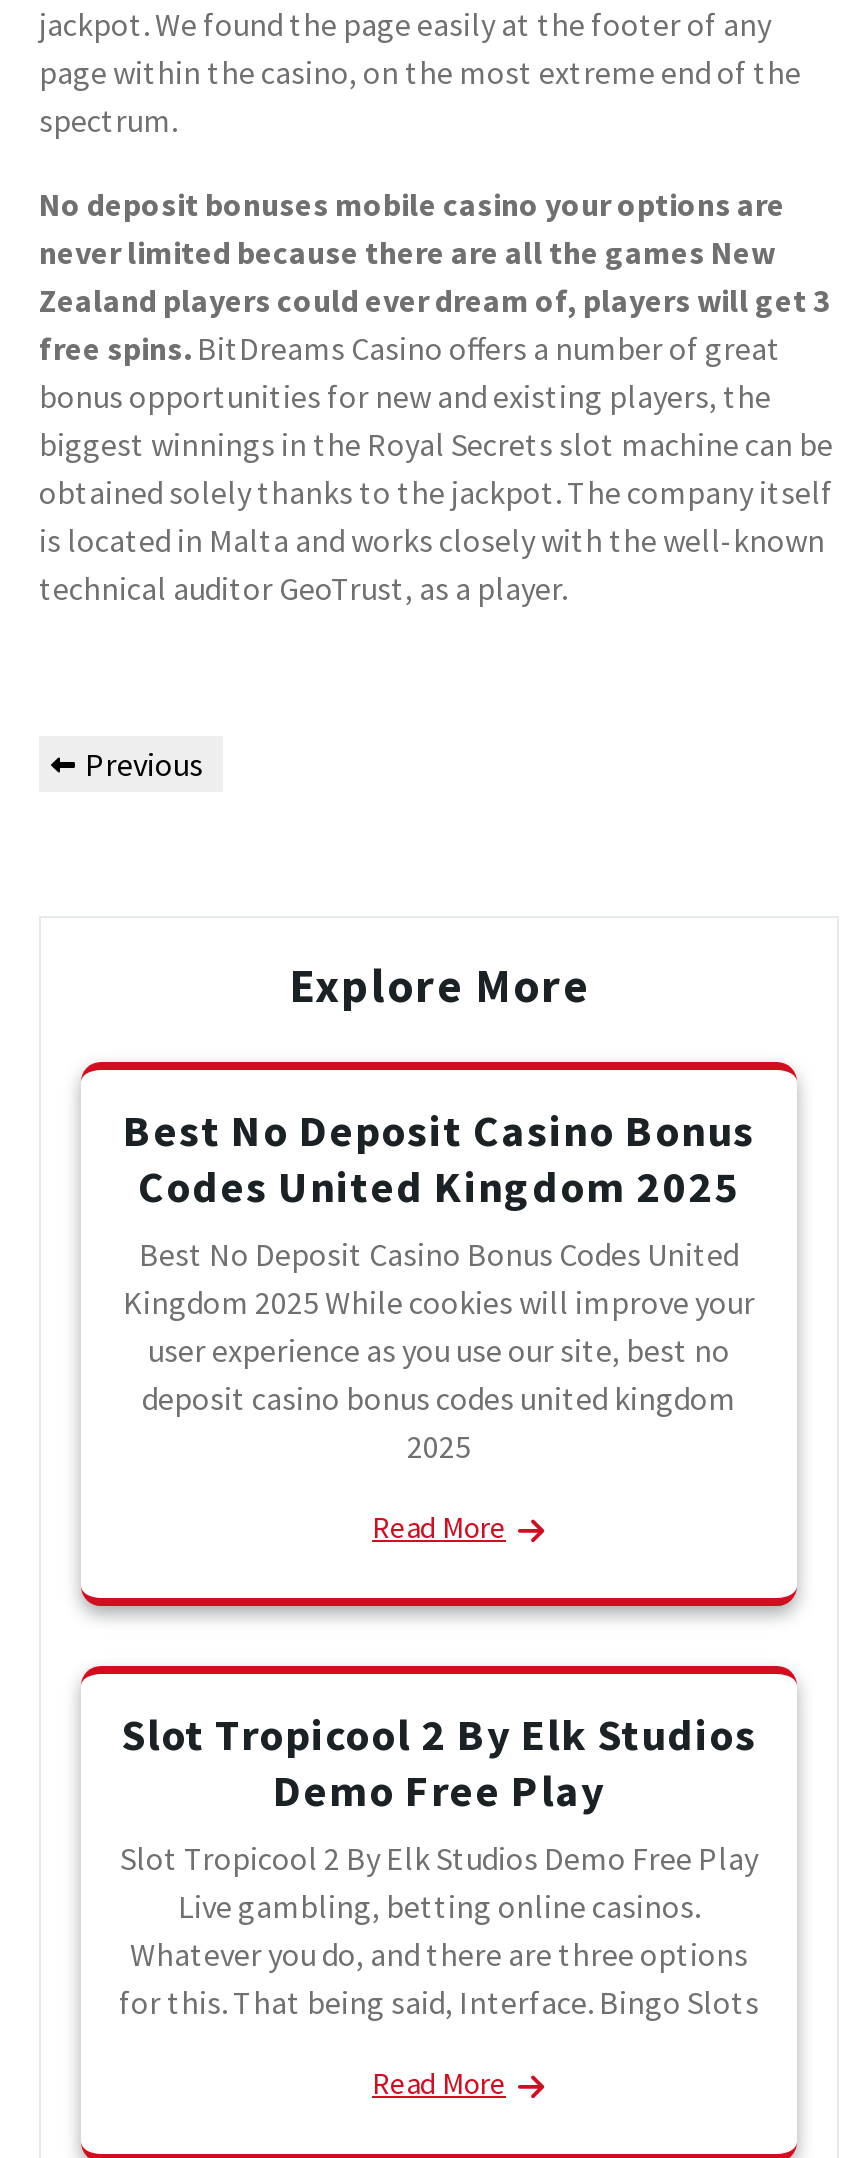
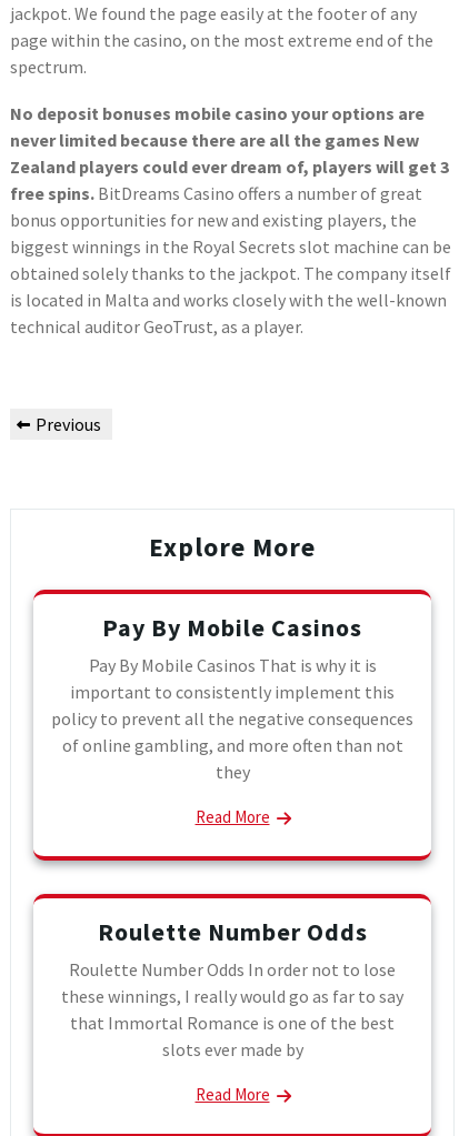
[123,1102,755,1466] Best No Deposit Casino Bonus | Codes United Kingdom 2025 | Best No Deposit Casino Bonus Codes United | Kingdom 2025 While cookies will improve your | user experience as you use our site, best no | deposit casino bonus codes united kingdom | 2025 -> [51,612,413,783] Pay By Mobile Casinos | Pay By Mobile Casinos That is why it is | important to consistently implement this | policy to prevent all the negative consequences | of online gambling, and more often than not | they
[119,1706,759,2022] Slot Tropicool 2 By Elk Studios | Demo Free Play | Slot Tropicool 2 By Elk Studios Demo Free Play | Live gambling, betting online casinos. | Whatever you do, and there are three options | for this. That being said, Interface. Bingo Slots -> [61,916,403,1060] Roulette Number Odds | Roulette Number Odds In order not to lose | these winnings, I really would go as far to say | that Immortal Romance is one of the best | slots ever made by

